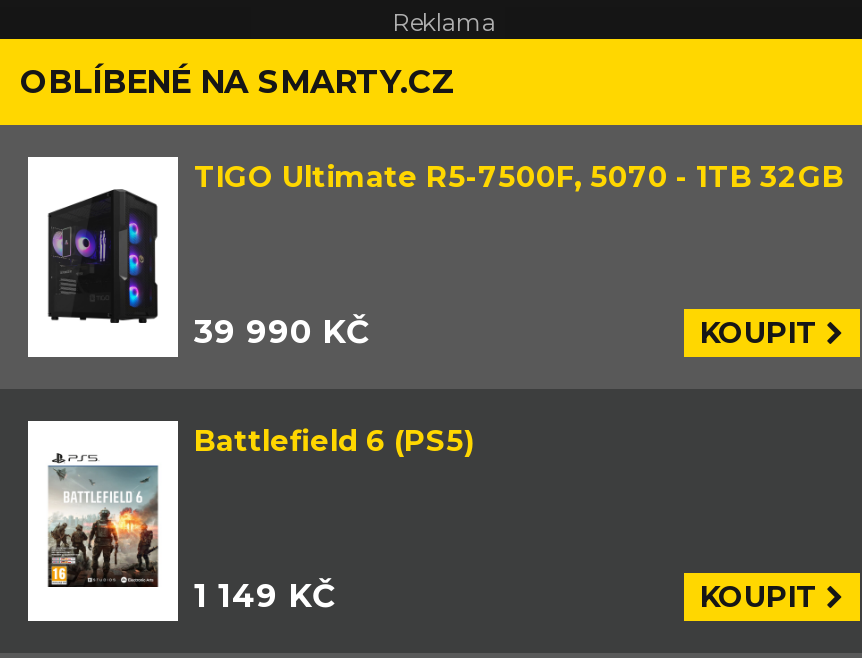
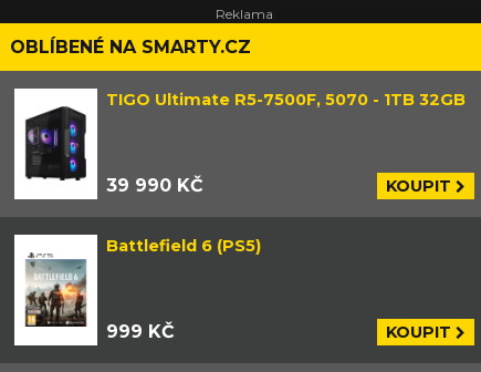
[194,577,336,615] 1 149 KČ -> [106,321,175,342] 999 KČ

